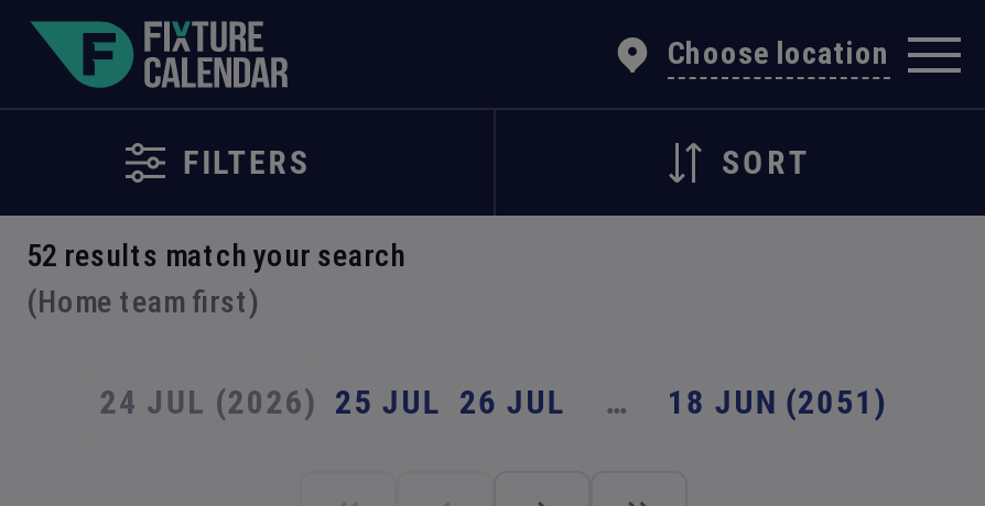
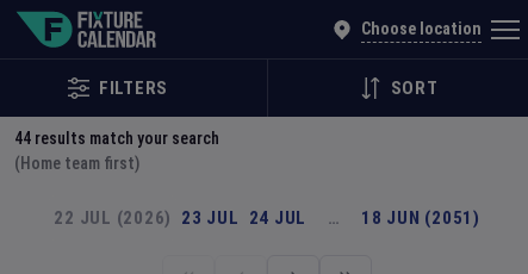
[26,238,405,273] 52 results match your search -> [14,129,219,148] 44 results match your search
[100,383,566,422] 24 JUL (2026) 25 JUL 26 JUL -> [54,207,306,229] 22 JUL (2026) 23 JUL 24 JUL

